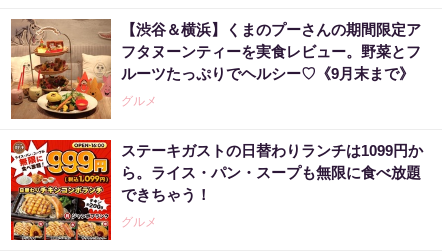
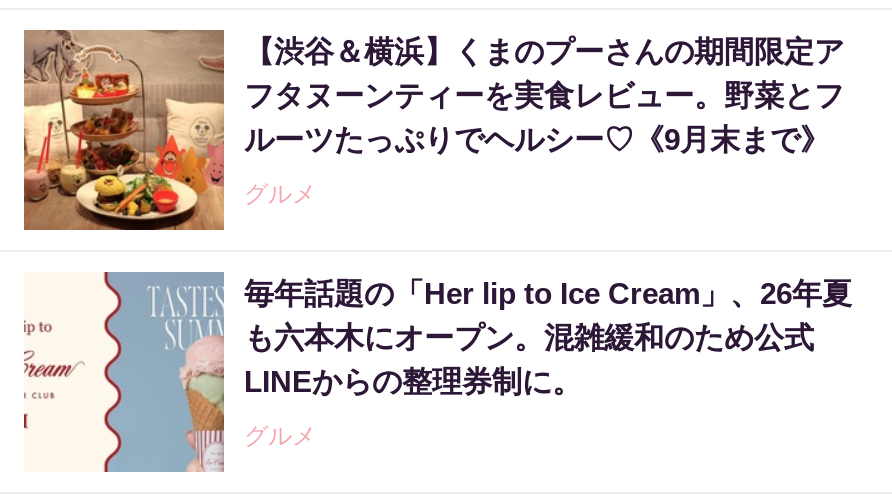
[10,139,423,241] [image] | ステーキガストの日替わりランチは1099円か | ら。ライス・パン・スープも無限に食べ放題 | できちゃう！ -> [22,270,852,472] [image] | 毎年話題の「Her lip to Ice Cream」、26年夏 | も六本木にオープン。混雑緩和のため公式 | LINEからの整理券制に。

